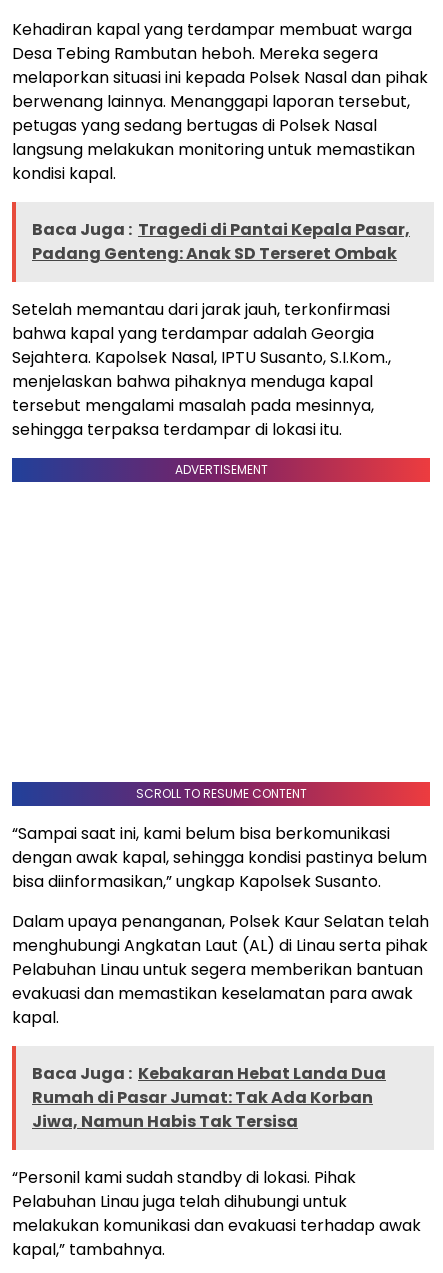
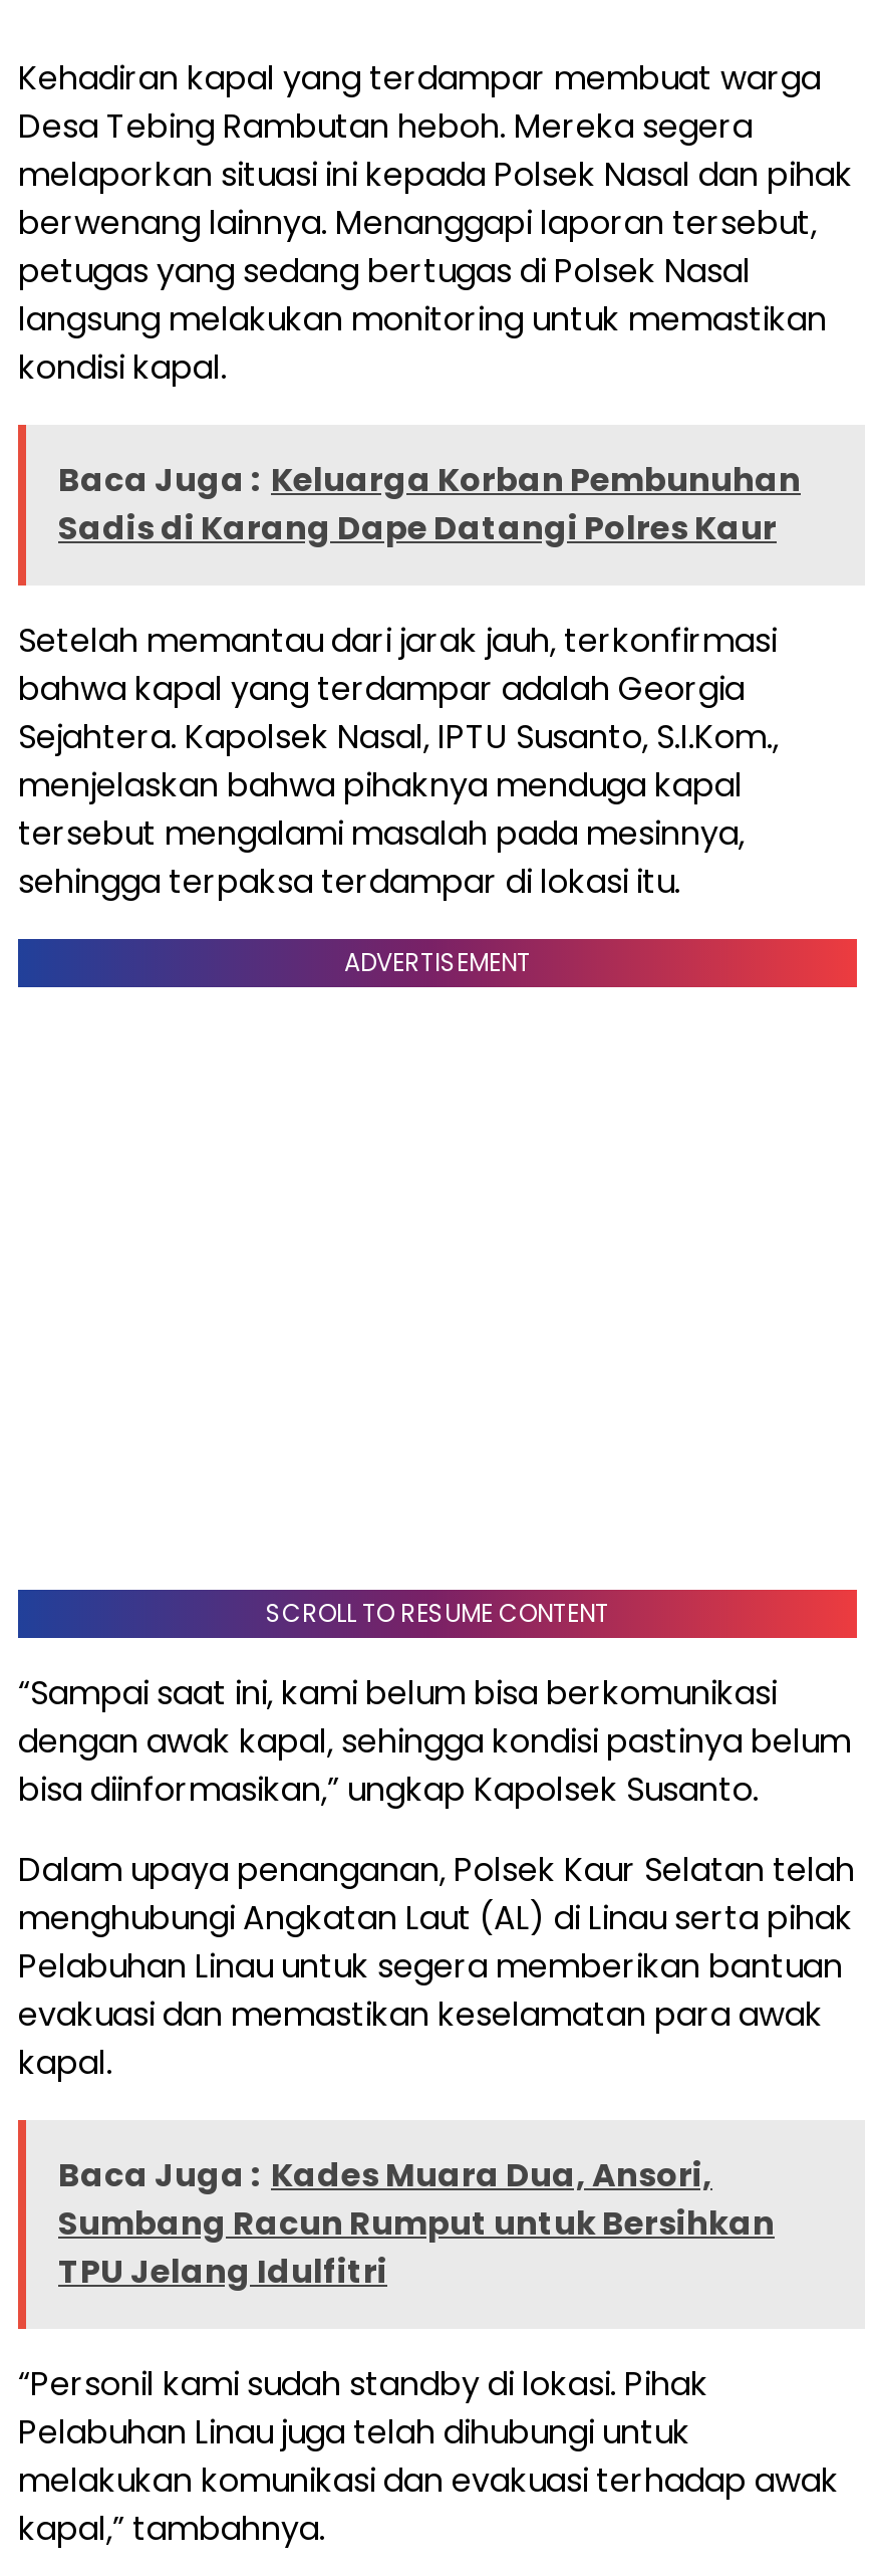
[32,218,410,265] Baca Juga : Tragedi di Pantai Kepala Pasar, | Padang Genteng: Anak SD Terseret Ombak -> [58,458,801,552] Baca Juga : Keluarga Korban Pembunuhan | Sadis di Karang Dape Datangi Polres Kaur
[32,1062,386,1133] Baca Juga : Kebakaran Hebat Landa Dua | Rumah di Pasar Jumat: Tak Ada Korban | Jiwa, Namun Habis Tak Tersisa -> [58,2153,775,2296] Baca Juga : Kades Muara Dua, Ansori, | Sumbang Racun Rumput untuk Bersihkan | TPU Jelang Idulfitri

